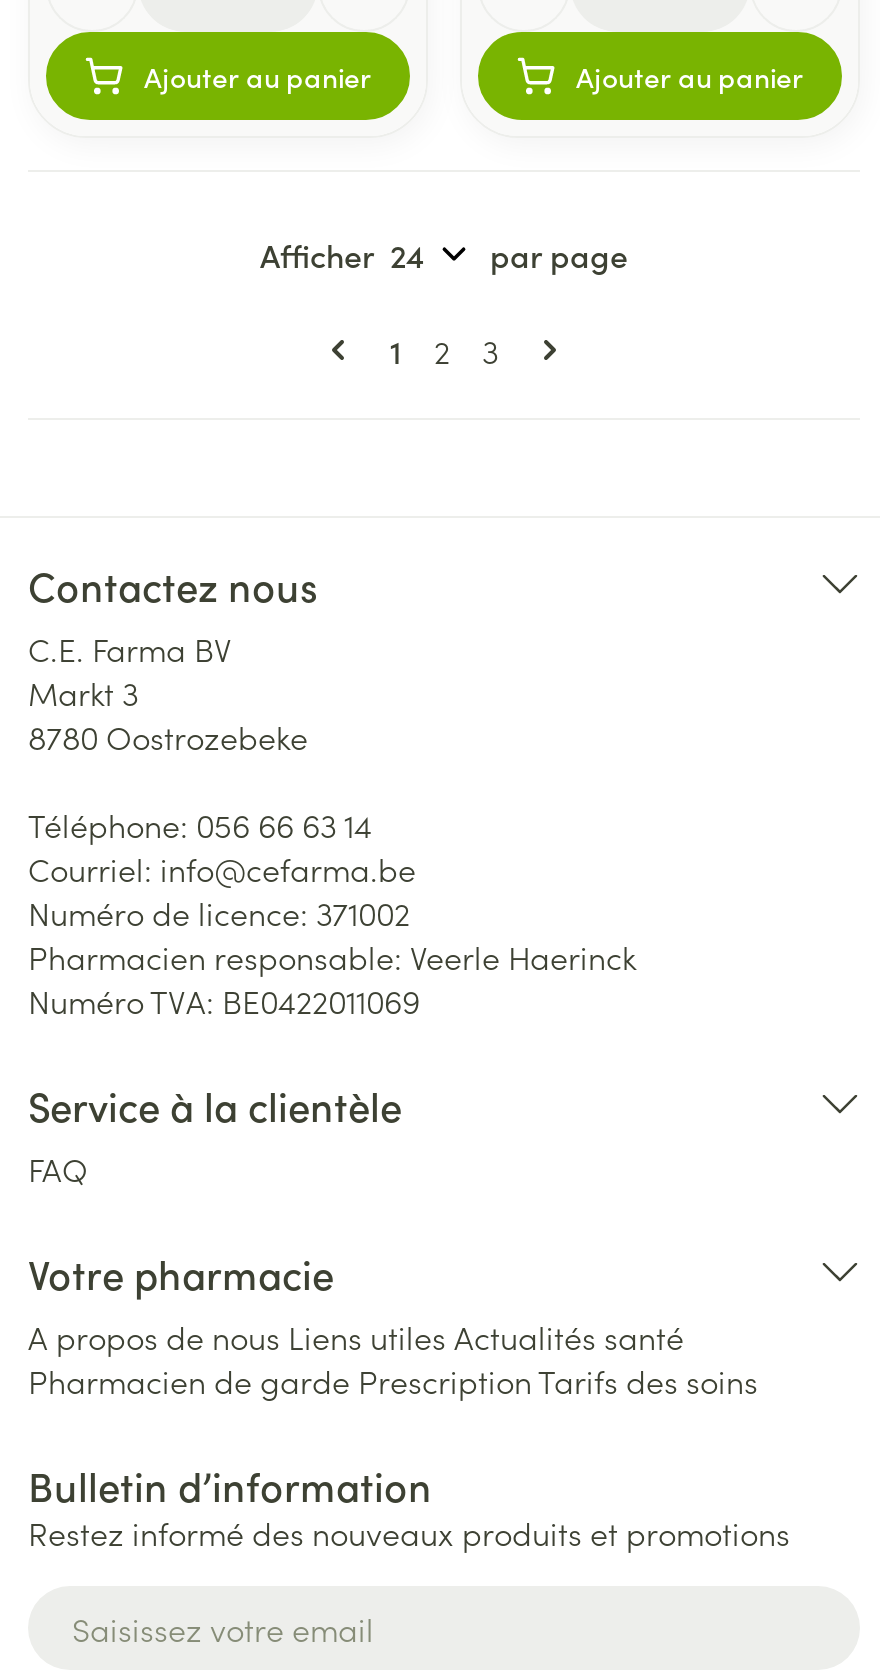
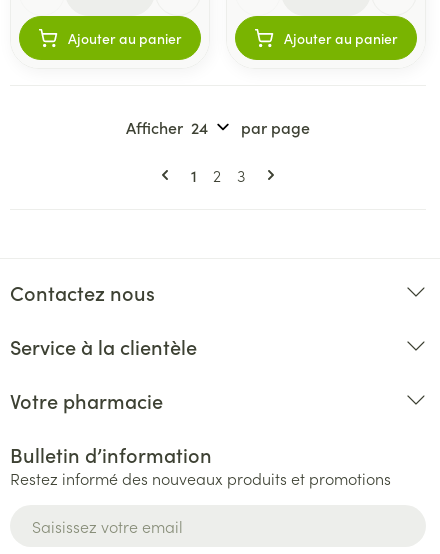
[28,626,636,1022] C.E. Farma BV | Markt 3 | 8780 Oostrozebeke | Téléphone: 056 66 63 14 | Courriel: info@cefarma.be | Numéro de licence: 371002 | Pharmacien responsable: Veerle Haerinck | Numéro TVA: BE0422011069 -> none
[28,1146,88,1190] FAQ -> none
[28,1314,758,1402] A propos de nous Liens utiles Actualités santé | Pharmacien de garde Prescription Tarifs des soins -> none

